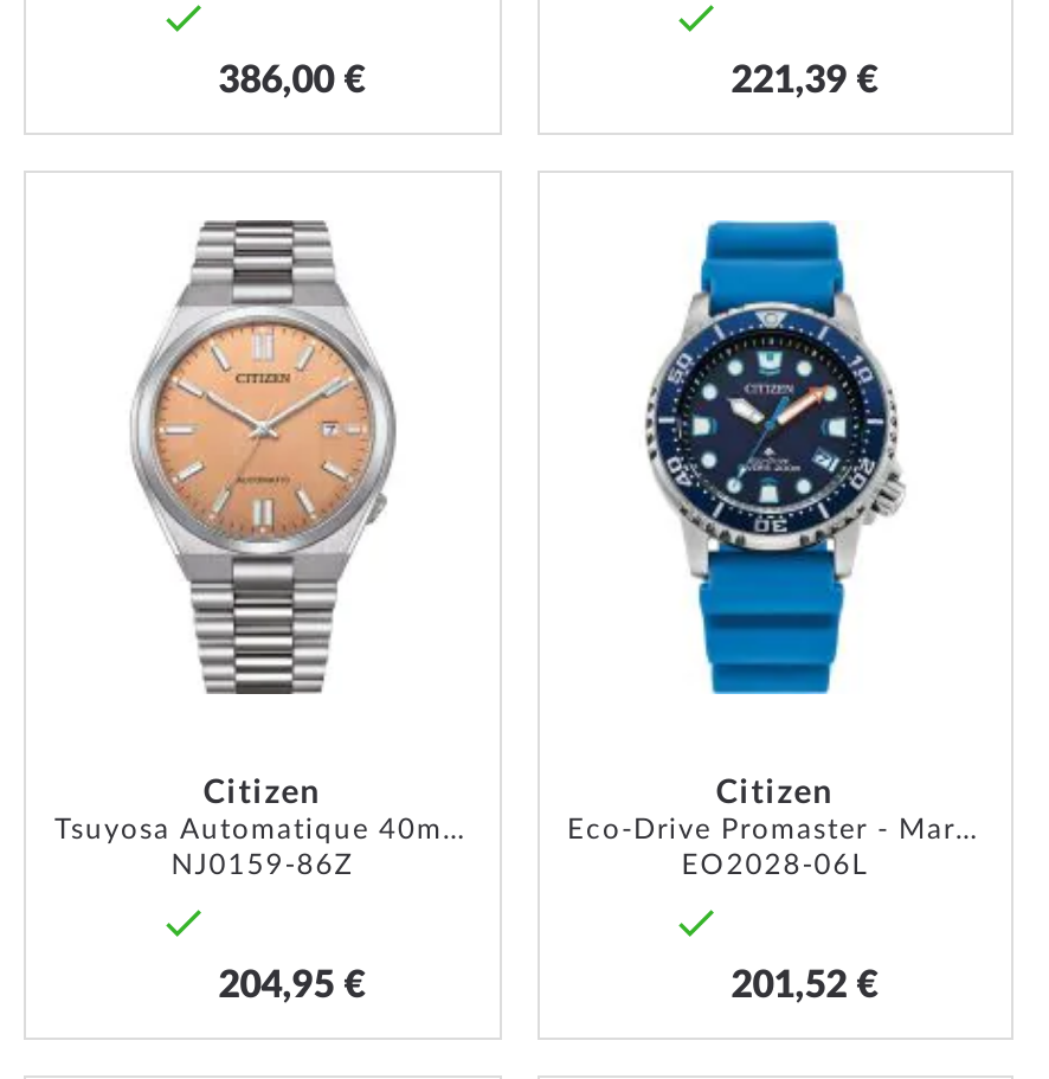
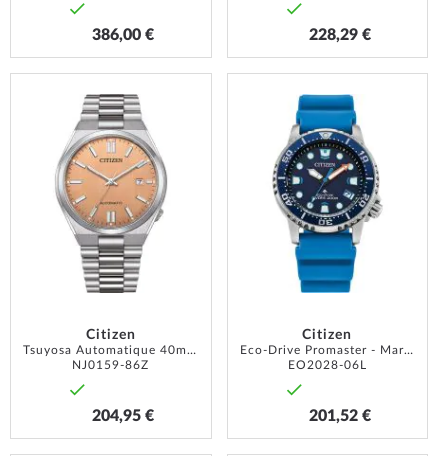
[731,62,878,99] 221,39 € -> [309,26,371,42] 228,29 €

